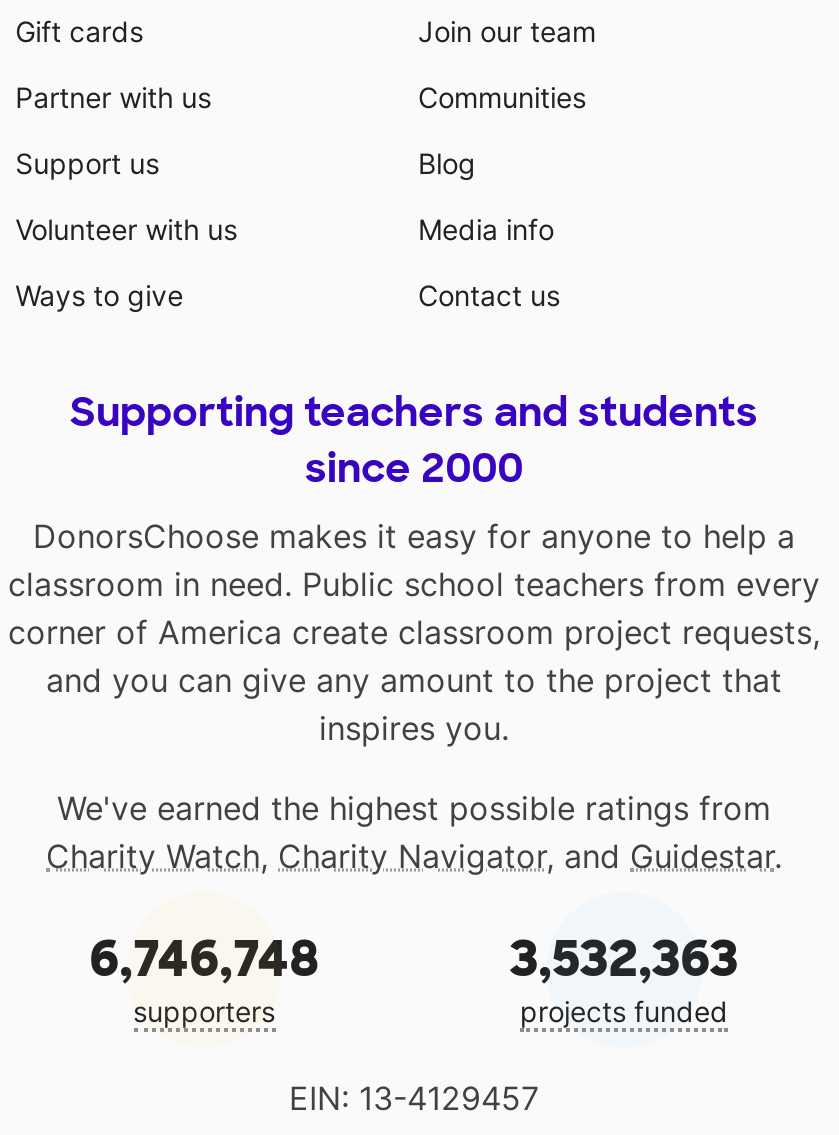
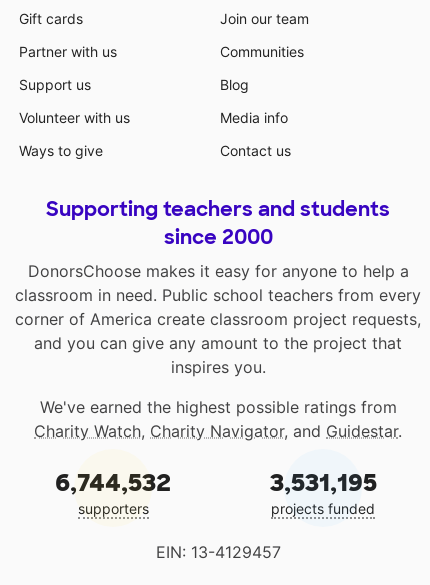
[89,927,319,989] 6,746,748 -> [55,467,171,498] 6,744,532
[510,927,738,989] 3,532,363 -> [269,467,376,498] 3,531,195

